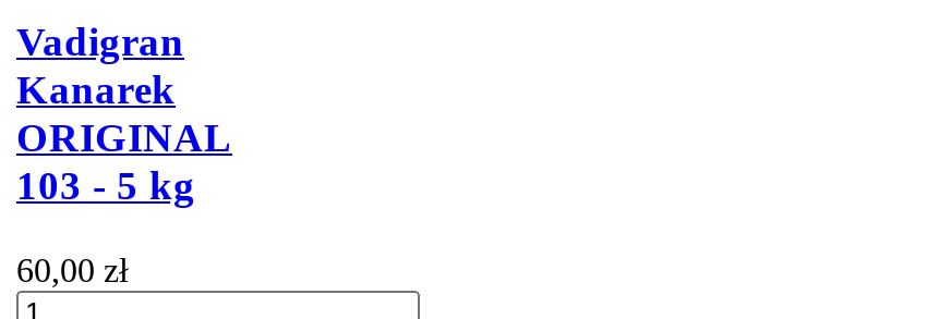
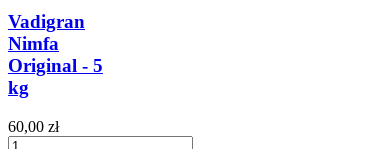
[16,66,232,208] Kanarek | ORIGINAL | 103 - 5 kg -> [8,33,103,98] Nimfa | Original - 5 | kg

